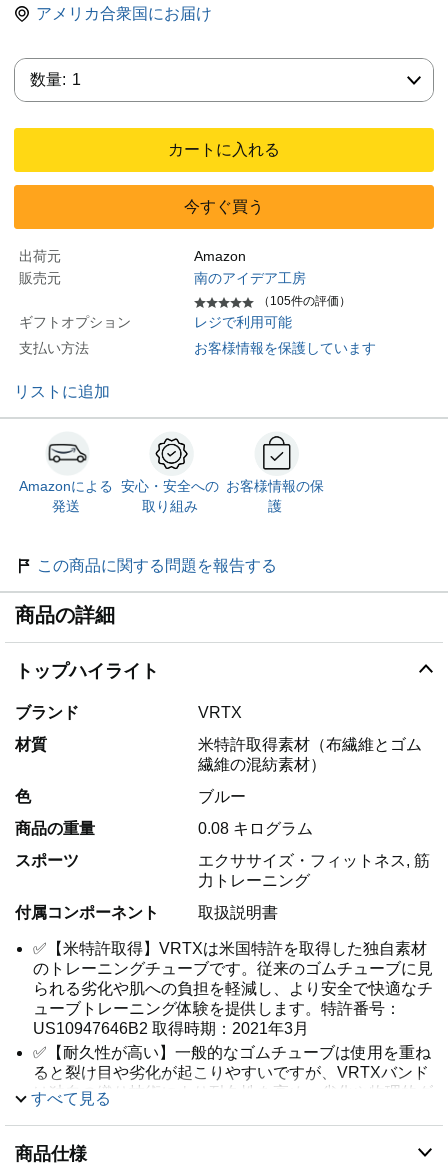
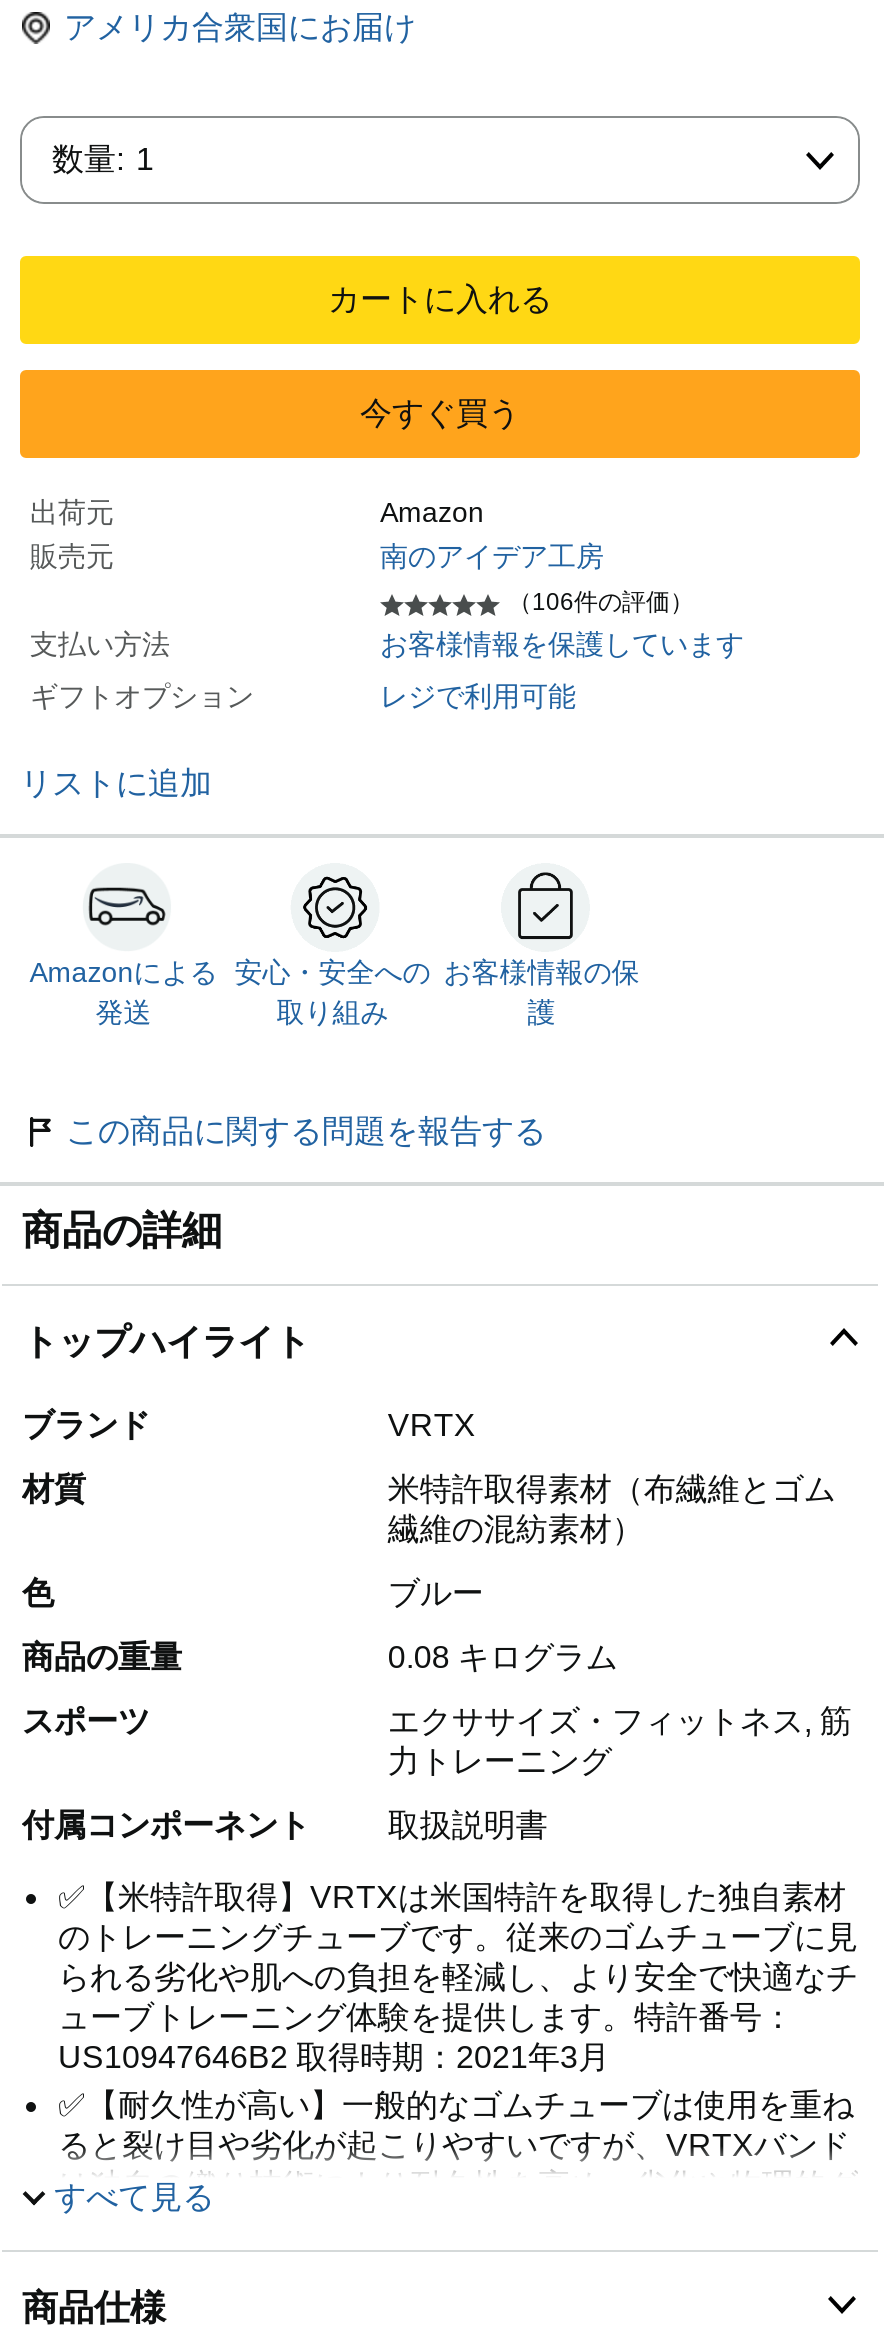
[258,294,351,308] （105件の評価） -> [508,588,694,616] （106件の評価）
moved [19,314,292,330] -> [30,680,576,712]: ギフトオプション | レジで利用可能
moved [19,340,376,356] -> [30,628,744,660]: 支払い方法 | お客様情報を保護しています

